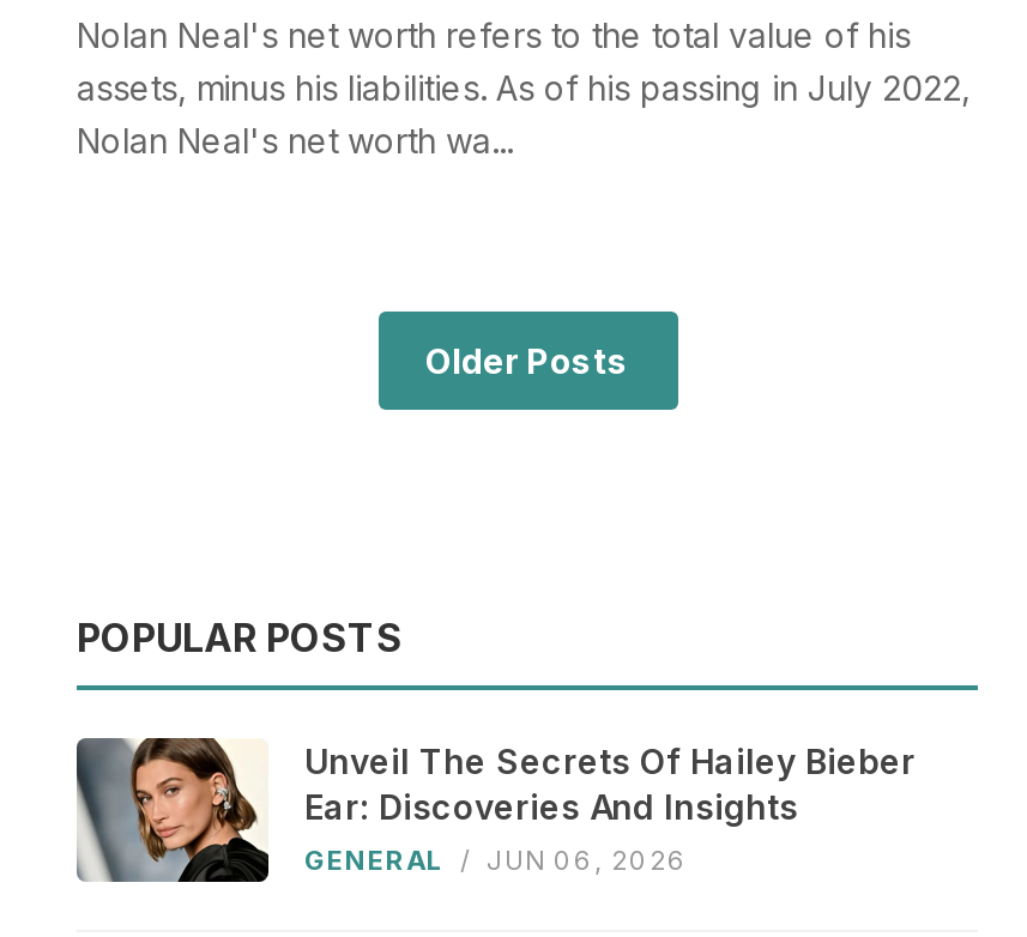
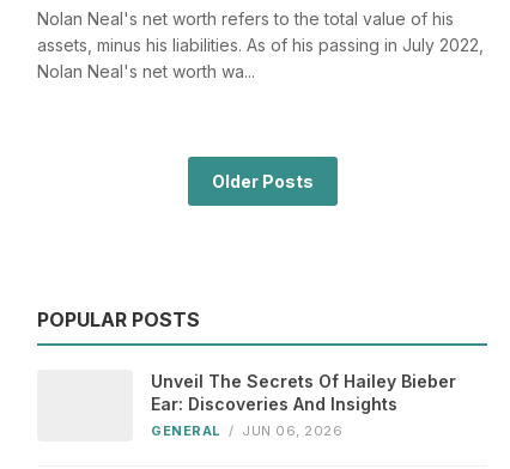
[74,736,271,884] [image] -> none

